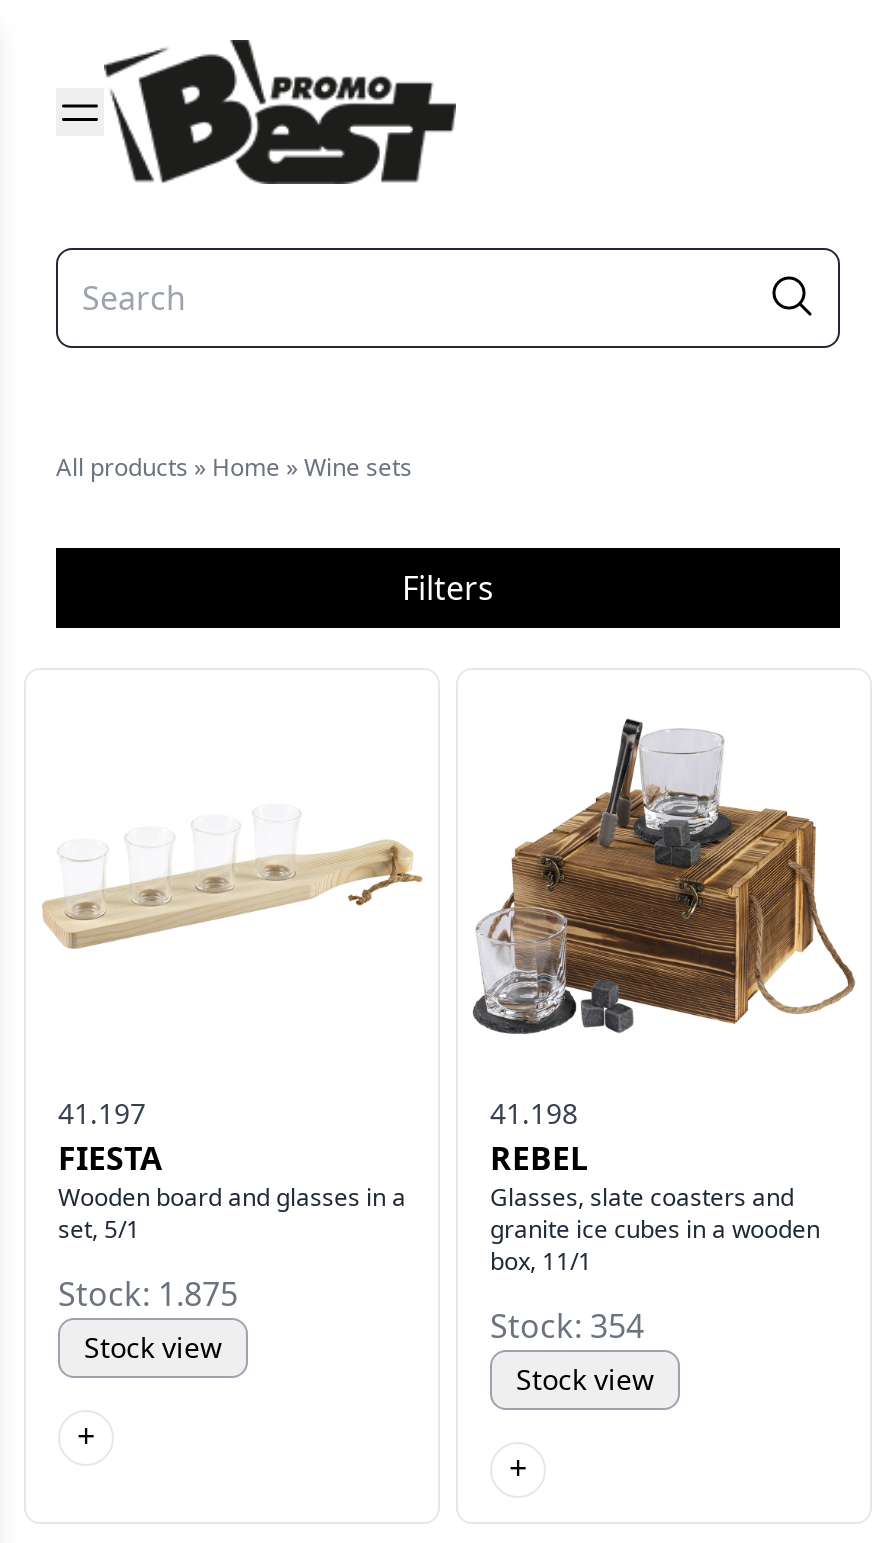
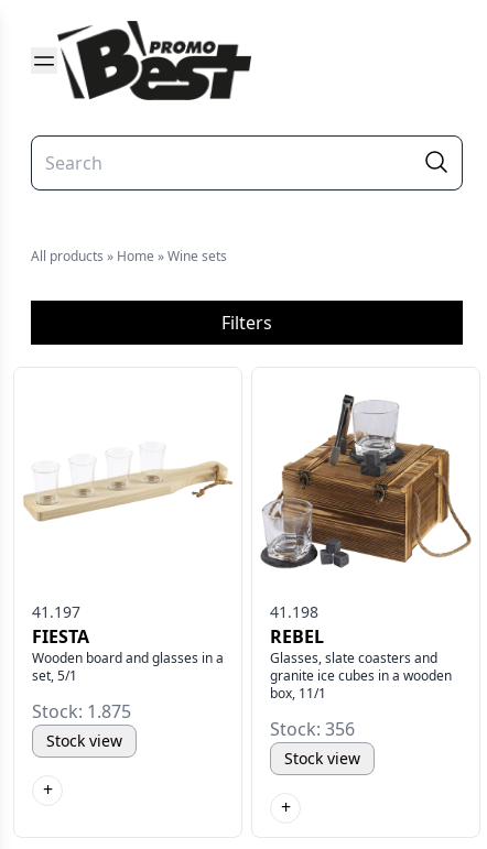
[490,1305,644,1349] Stock: 354 -> [270,717,355,742] Stock: 356

